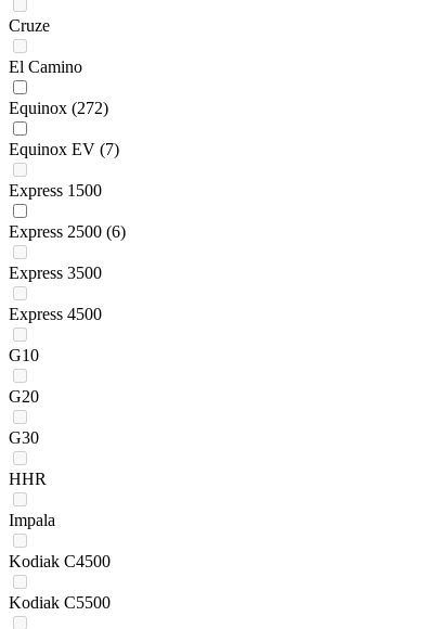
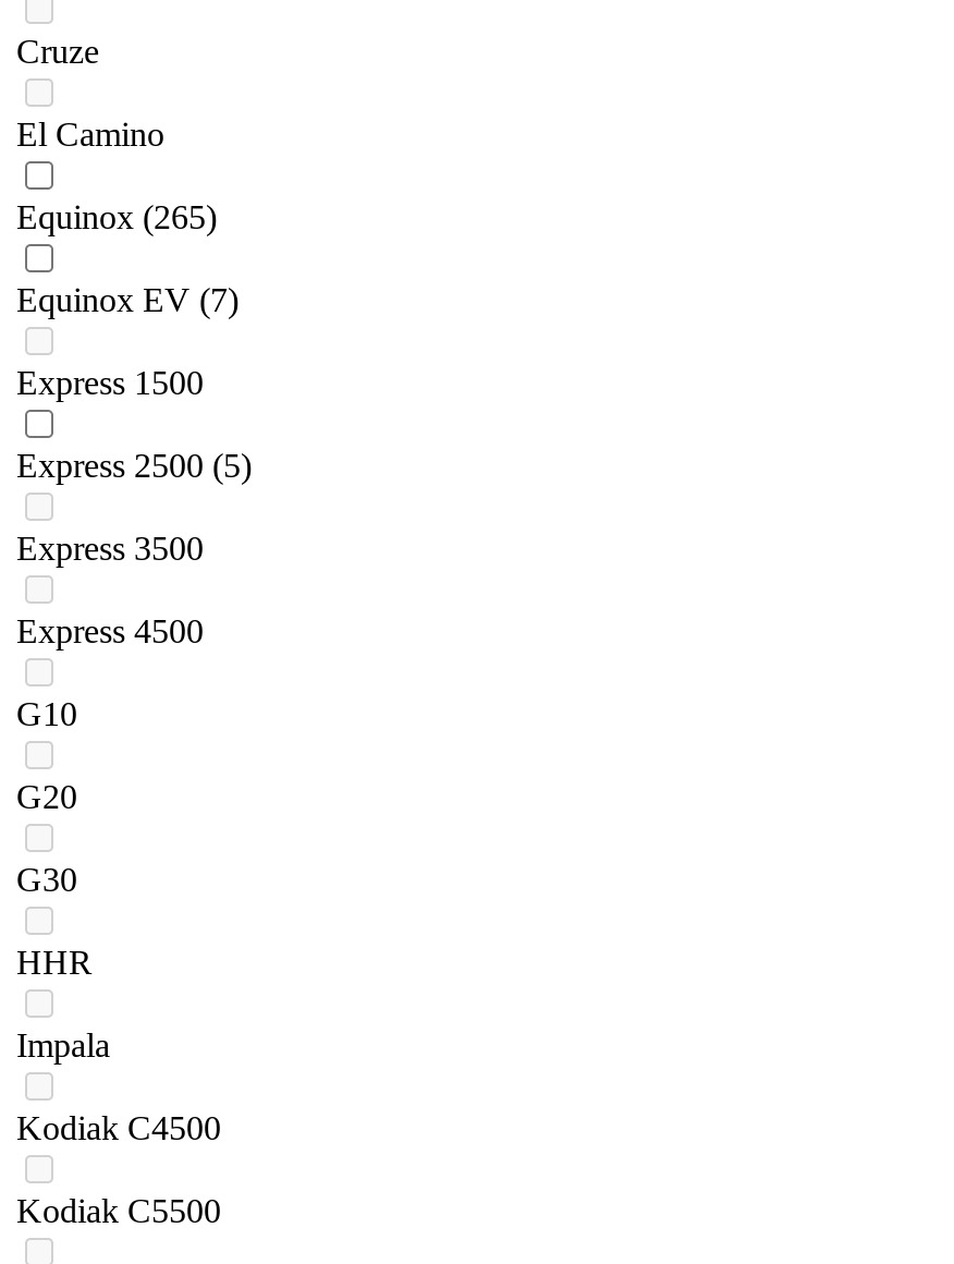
[9,99,108,118] Equinox (272) -> [16,199,217,236] Equinox (265)
[9,223,126,241] Express 2500 (6) -> [16,448,252,485] Express 2500 (5)

